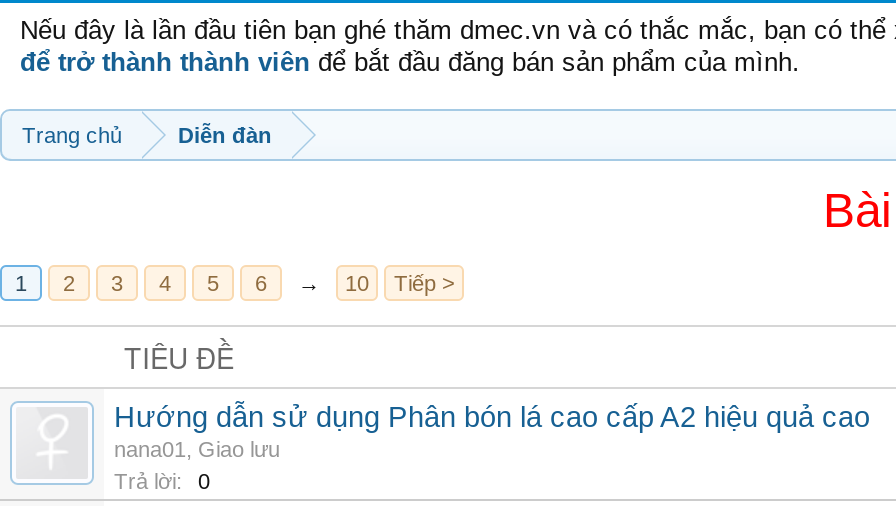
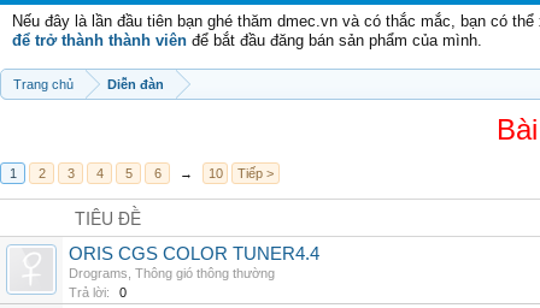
[114,401,870,461] Hướng dẫn sử dụng Phân bón lá cao cấp A2 hiệu quả cao | nana01, Giao lưu -> [69,244,319,280] ORIS CGS COLOR TUNER4.4 | Drograms, Thông gió thông thường

